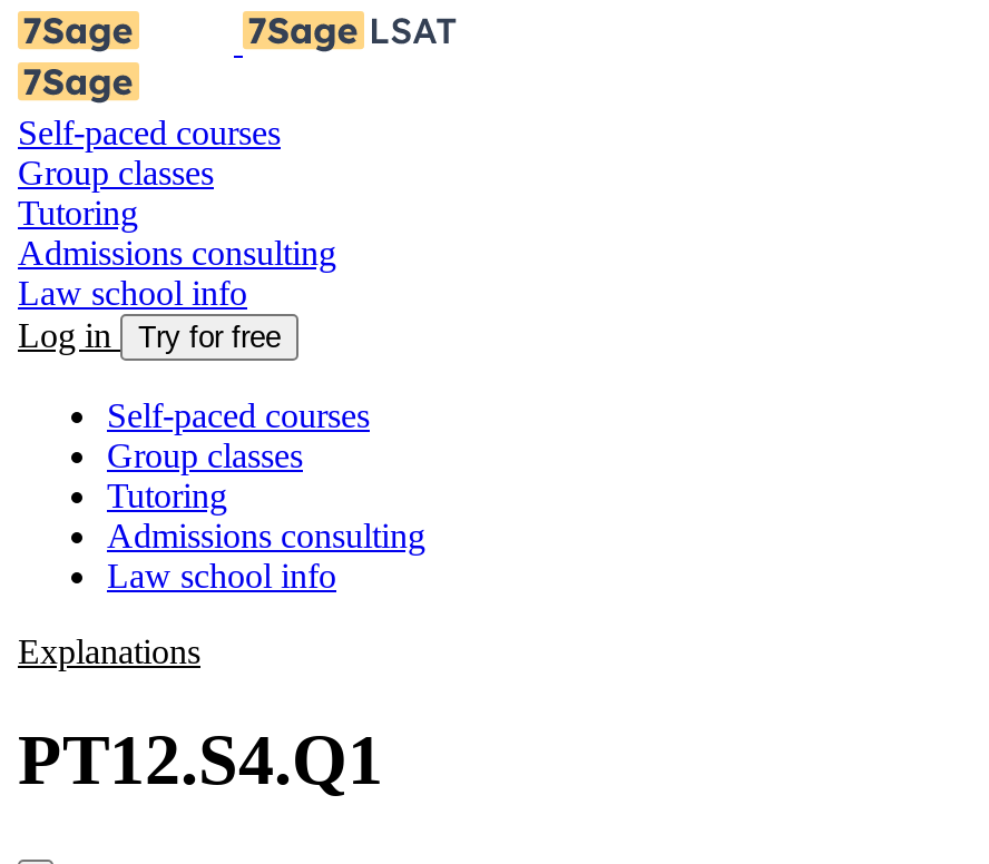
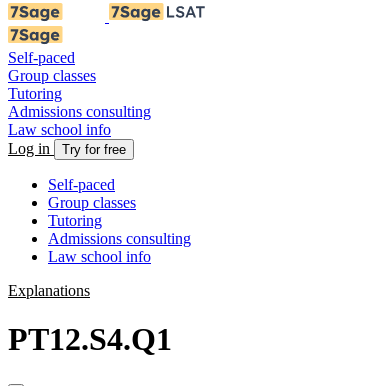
[18,114,281,151] Self-paced courses -> [8,49,75,66] Self-paced
[107,396,370,434] Self-paced courses -> [48,176,115,193] Self-paced

